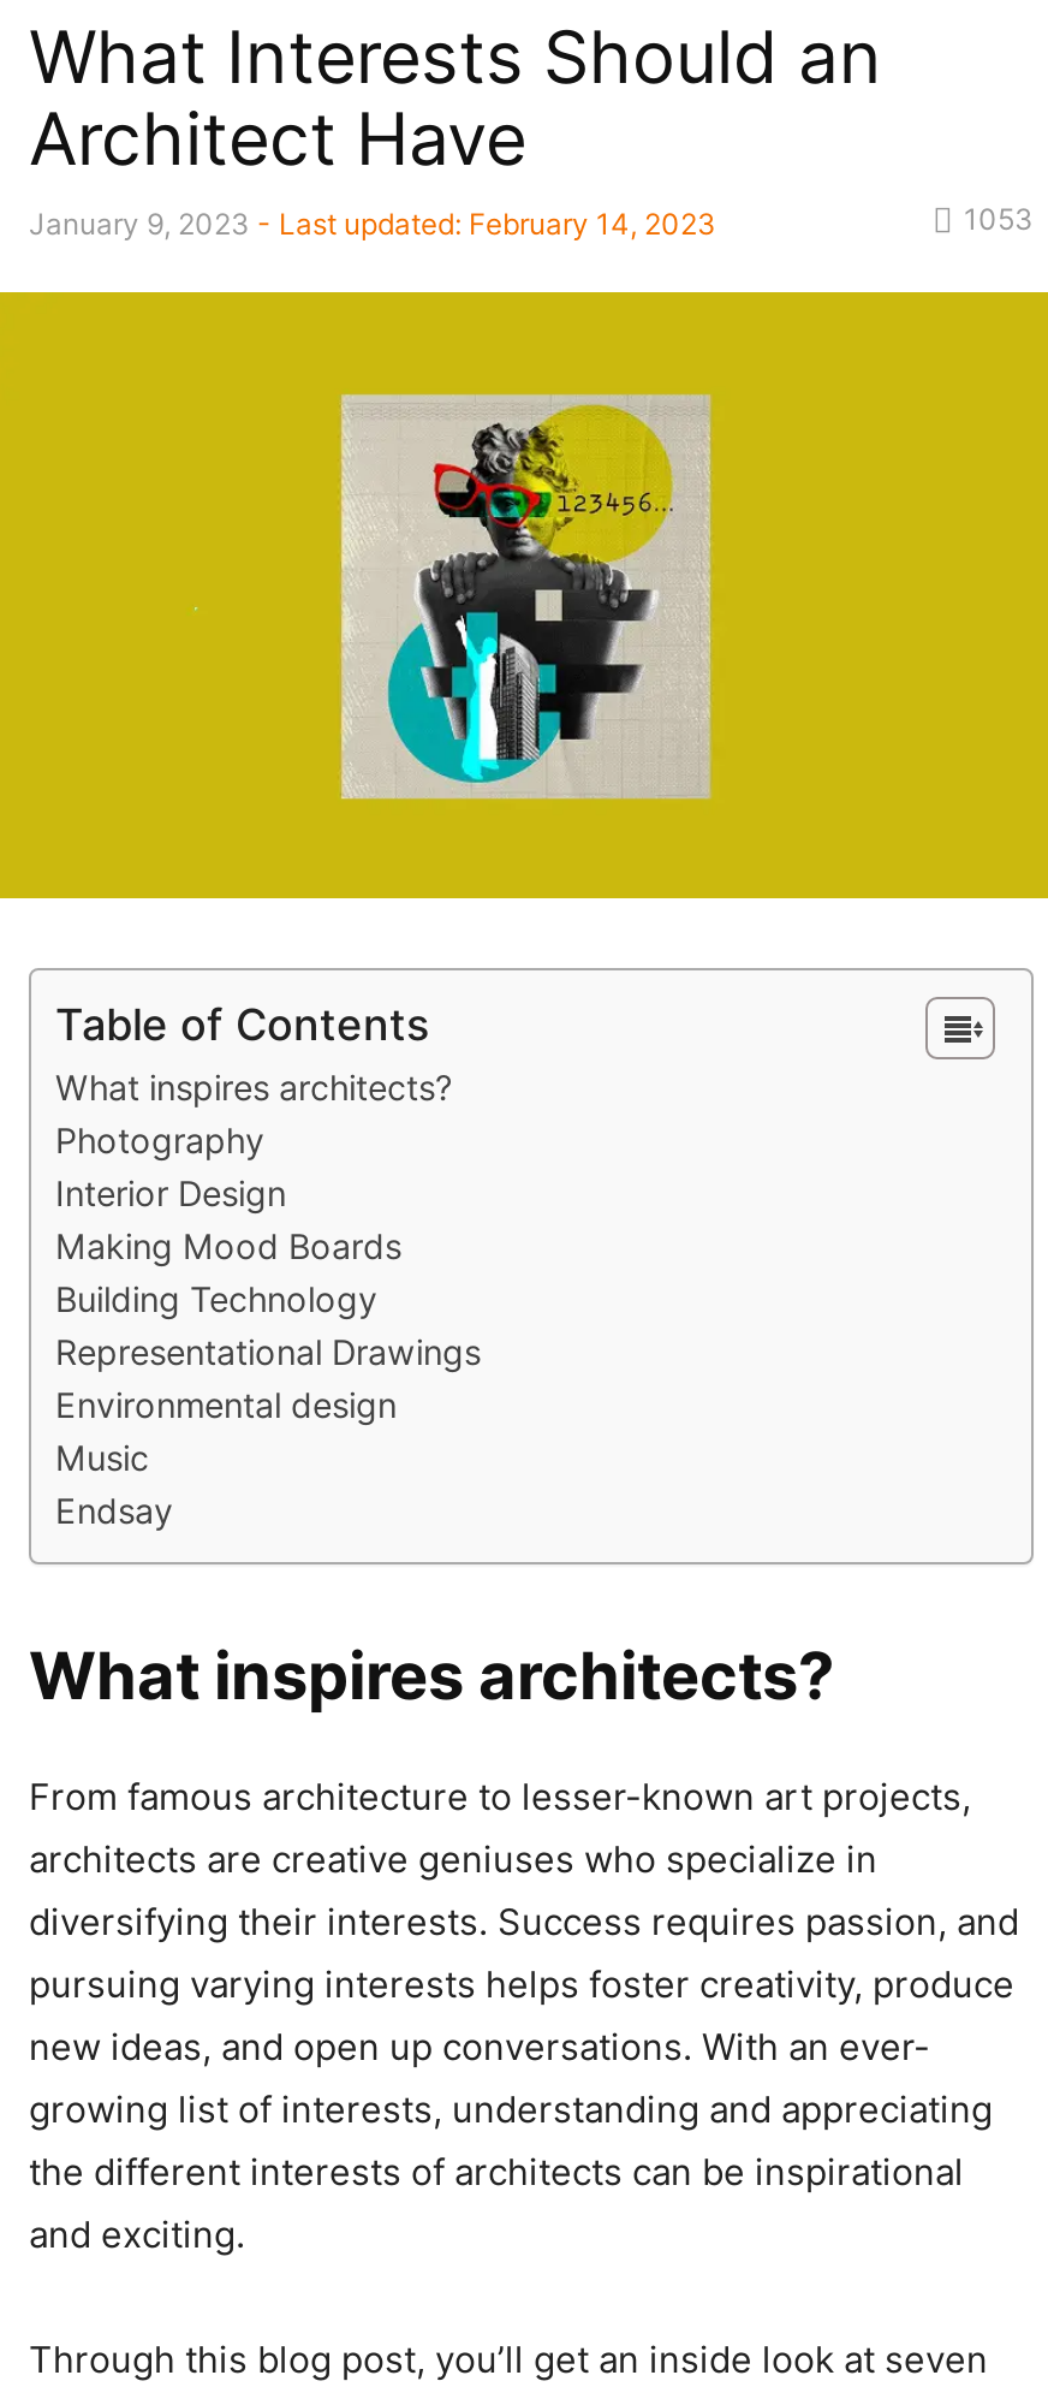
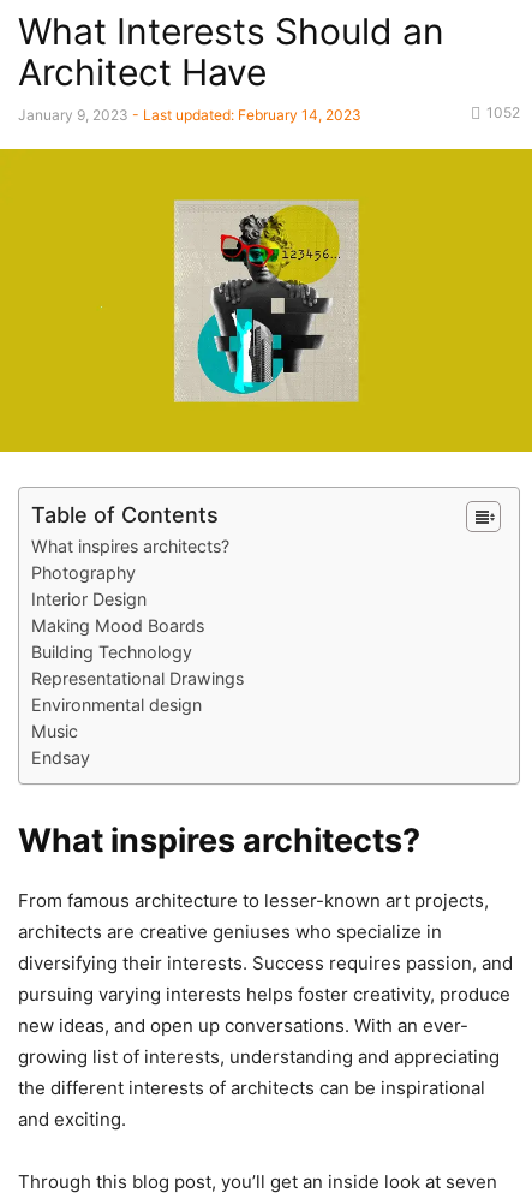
[964,201,1034,237] 1053 -> [486,103,520,121] 1052

